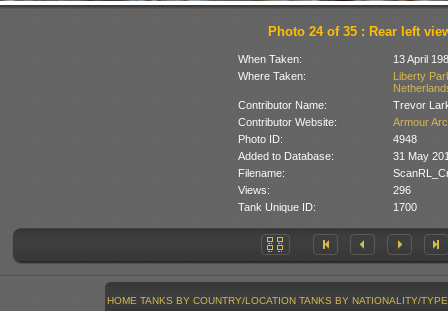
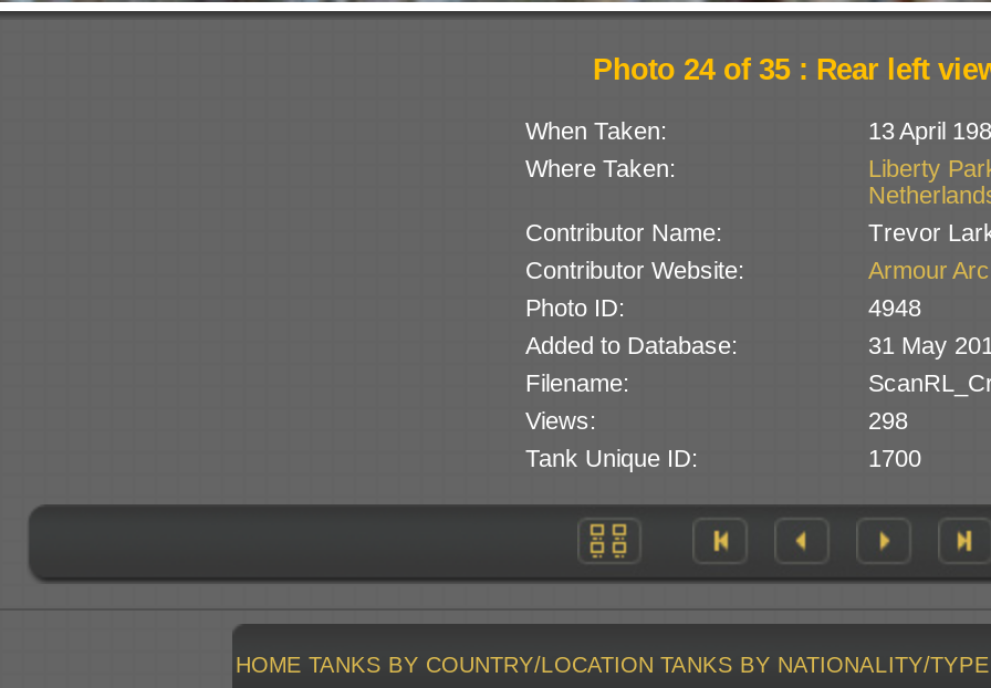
[392,184,410,196] 296 -> [868,407,908,434] 298

